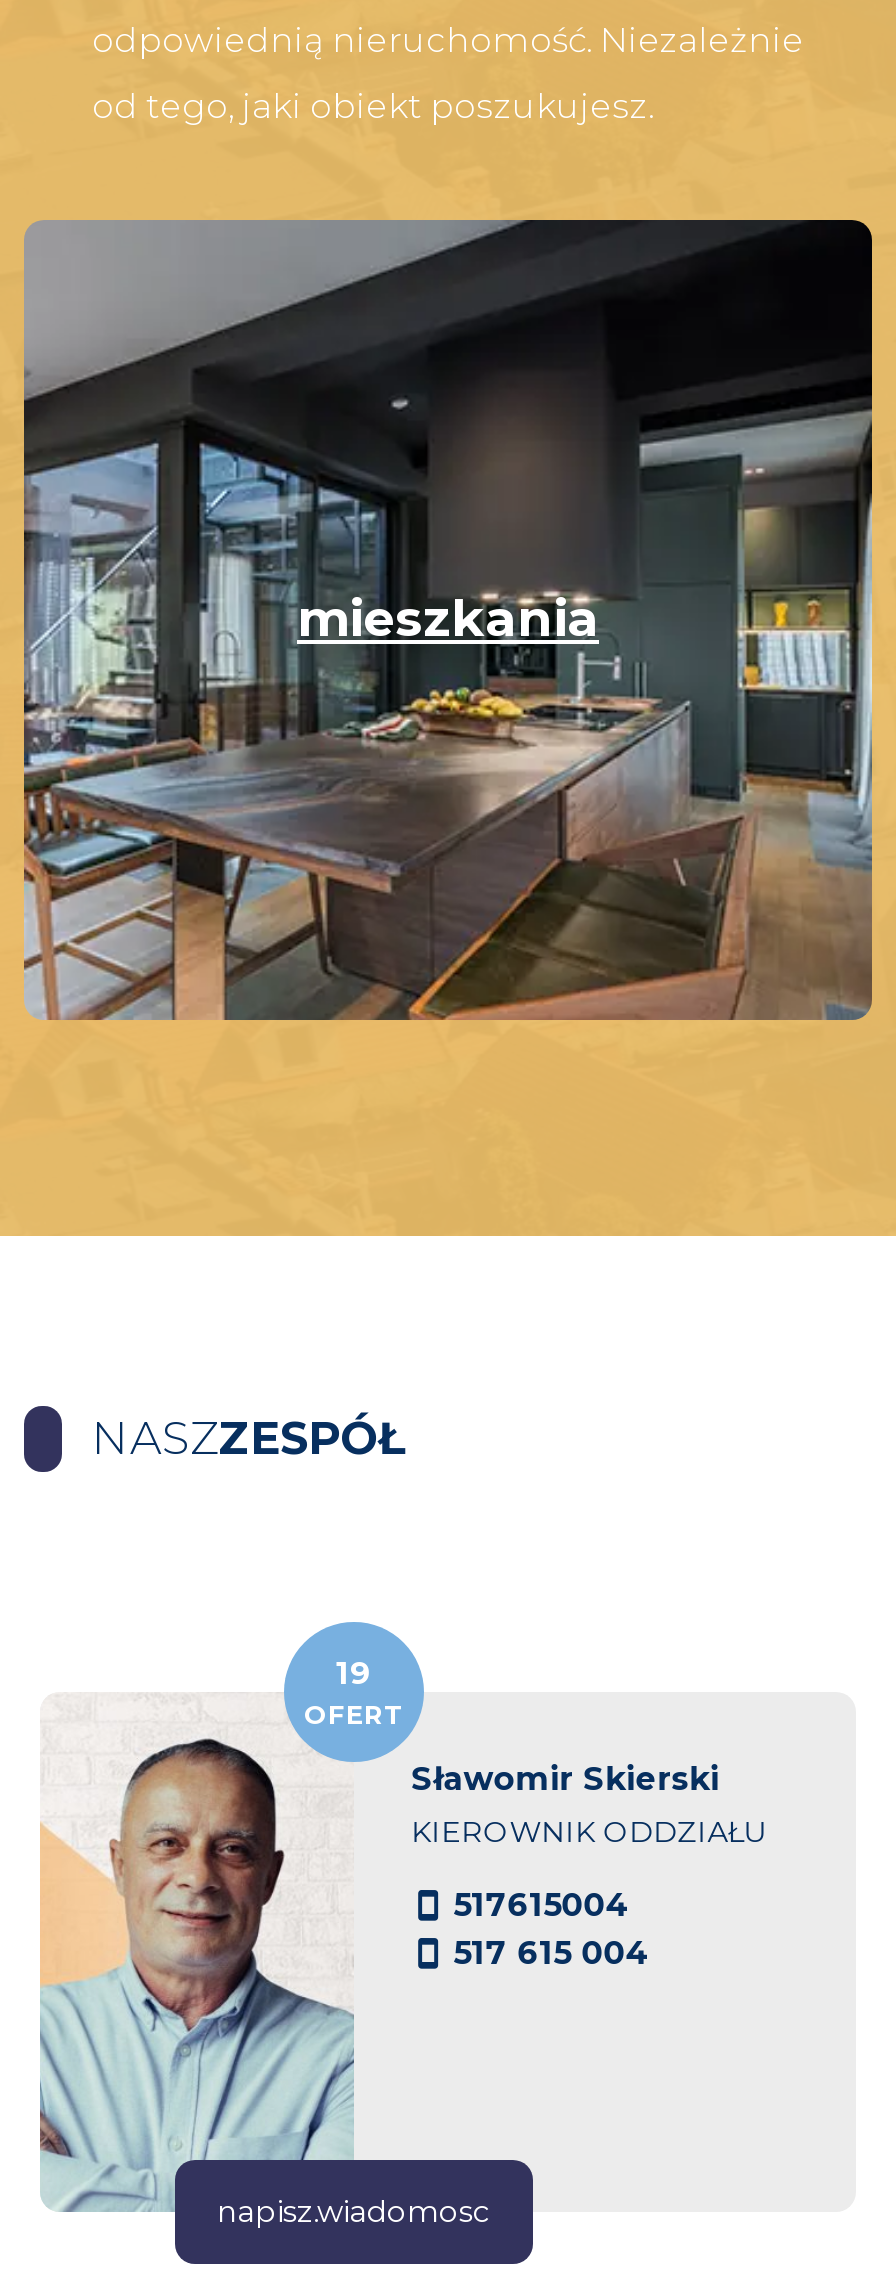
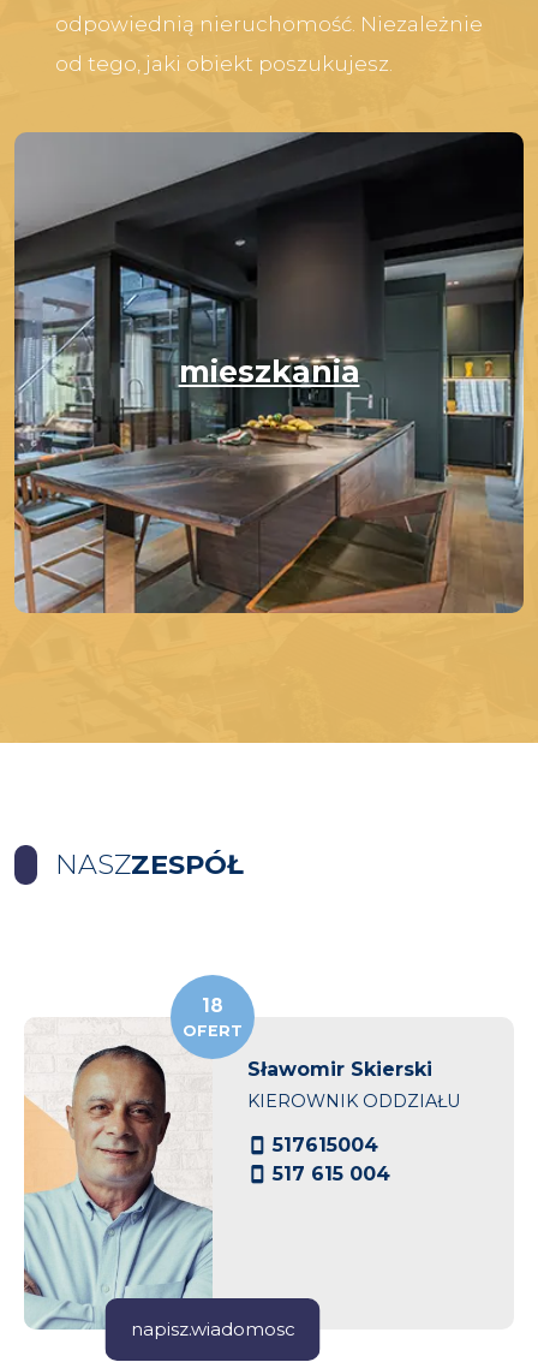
[336,1654,372,1692] 19 -> [202,994,223,1017] 18

